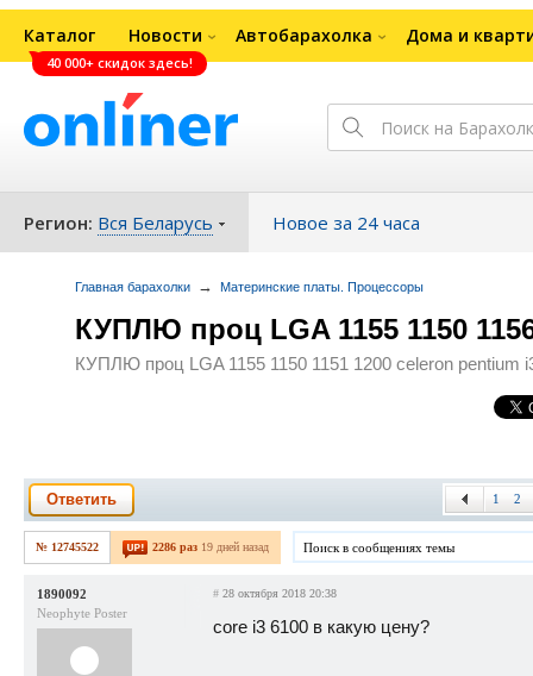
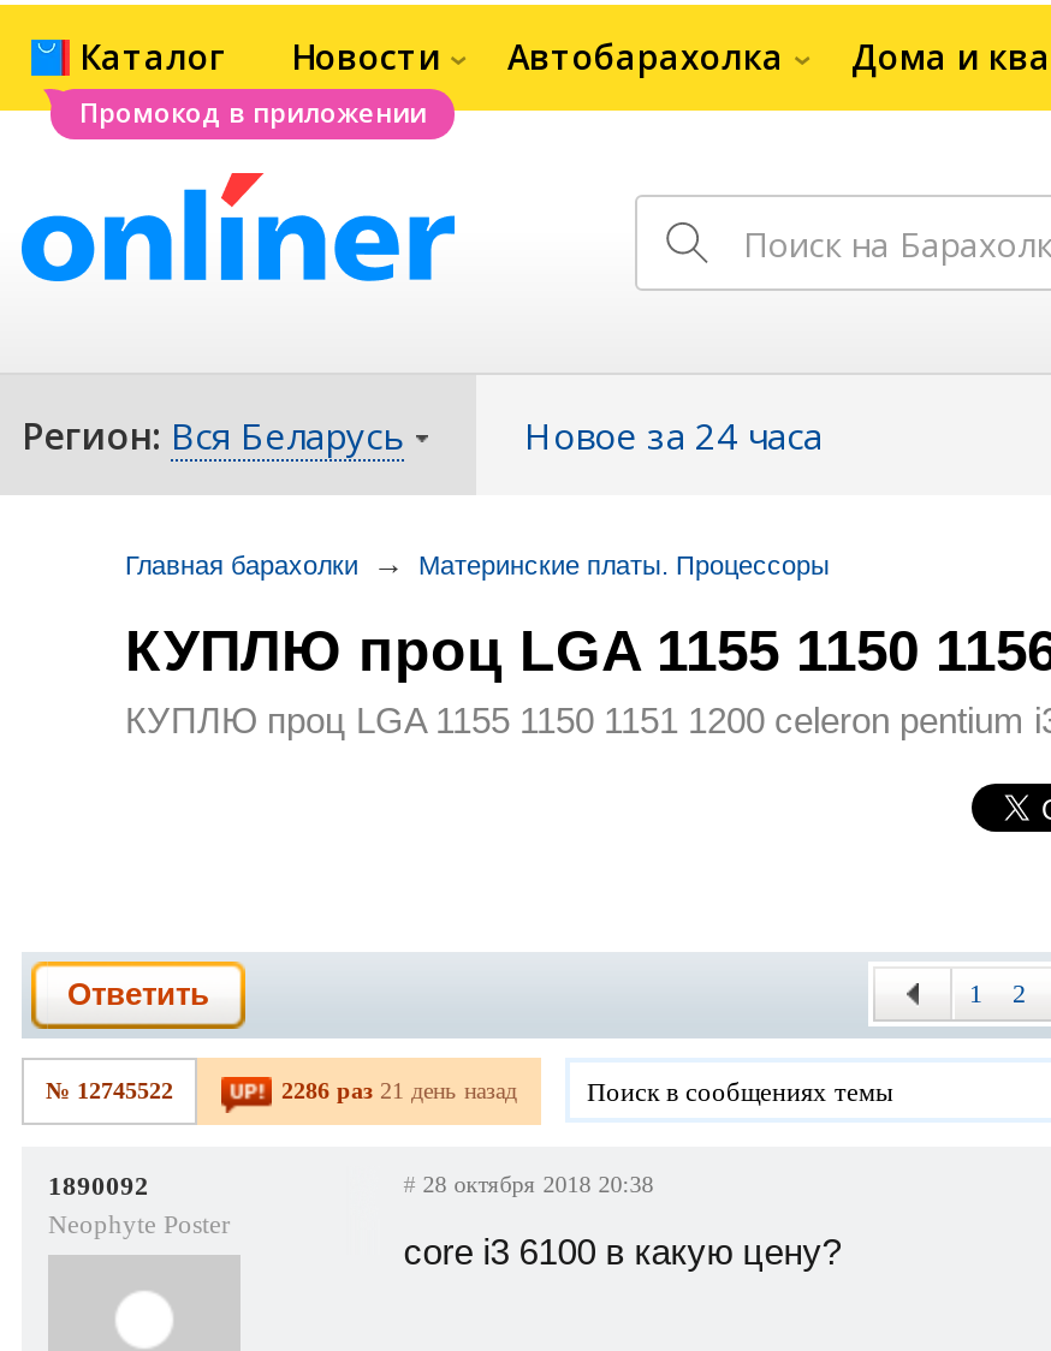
[46,54,193,71] 40 000+ скидок здесь! -> [79,94,426,130] Промокод в приложении
[152,540,269,553] 2286 раз 19 дней назад -> [281,1077,517,1103] 2286 раз 21 день назад

